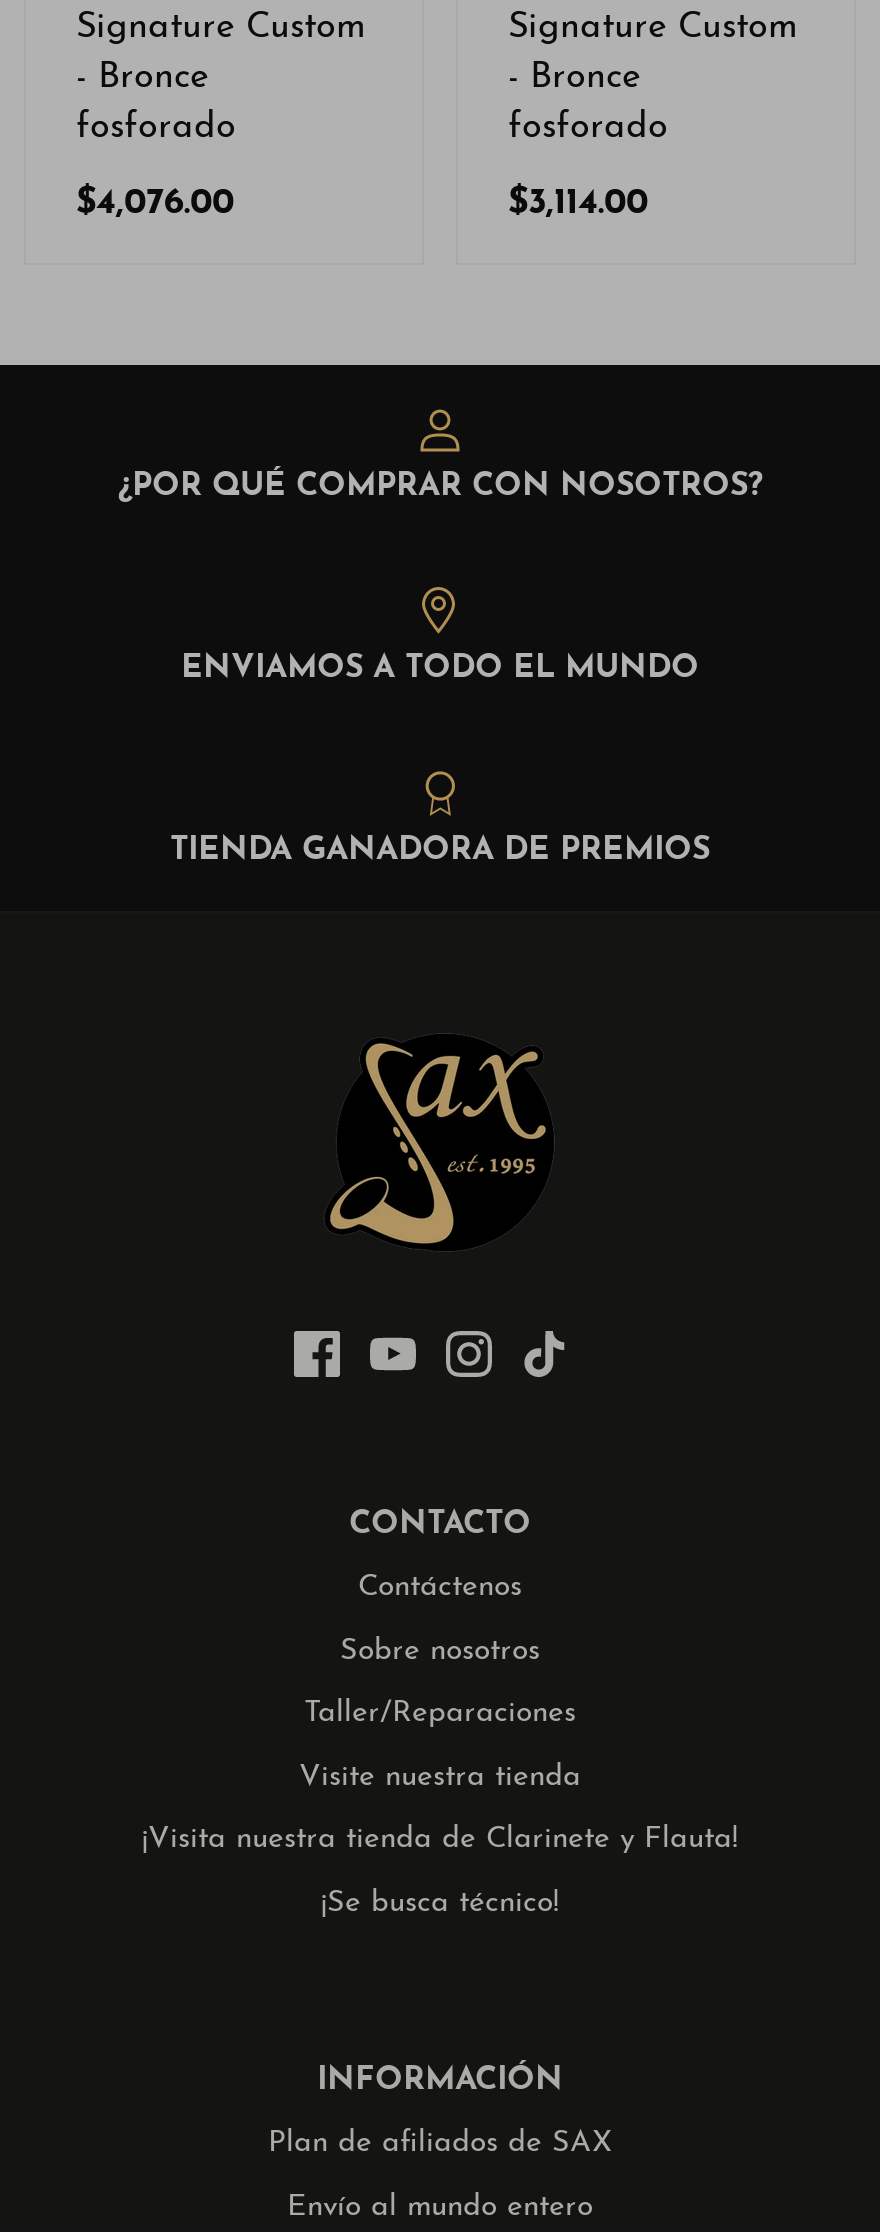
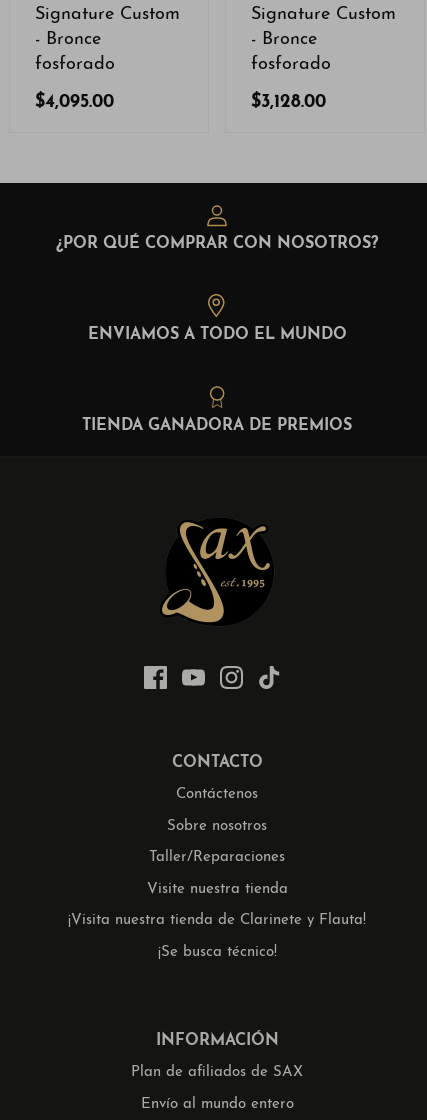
[76,185,234,223] $4,076.00 -> [35,93,114,112] $4,095.00
[508,185,648,223] $3,114.00 -> [251,93,326,112] $3,128.00

